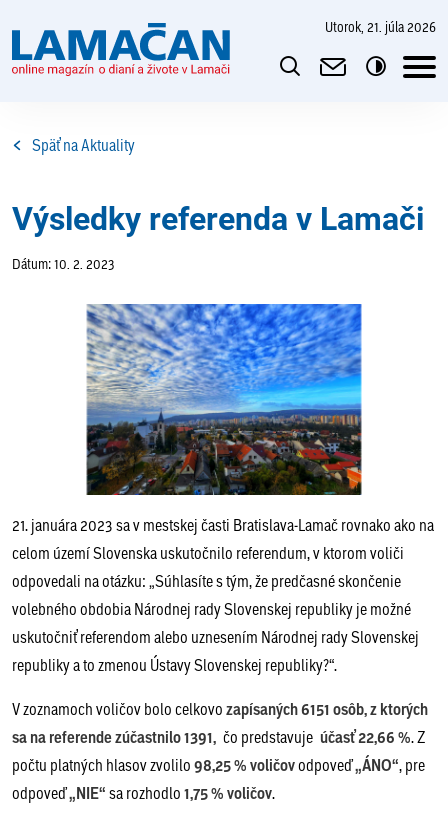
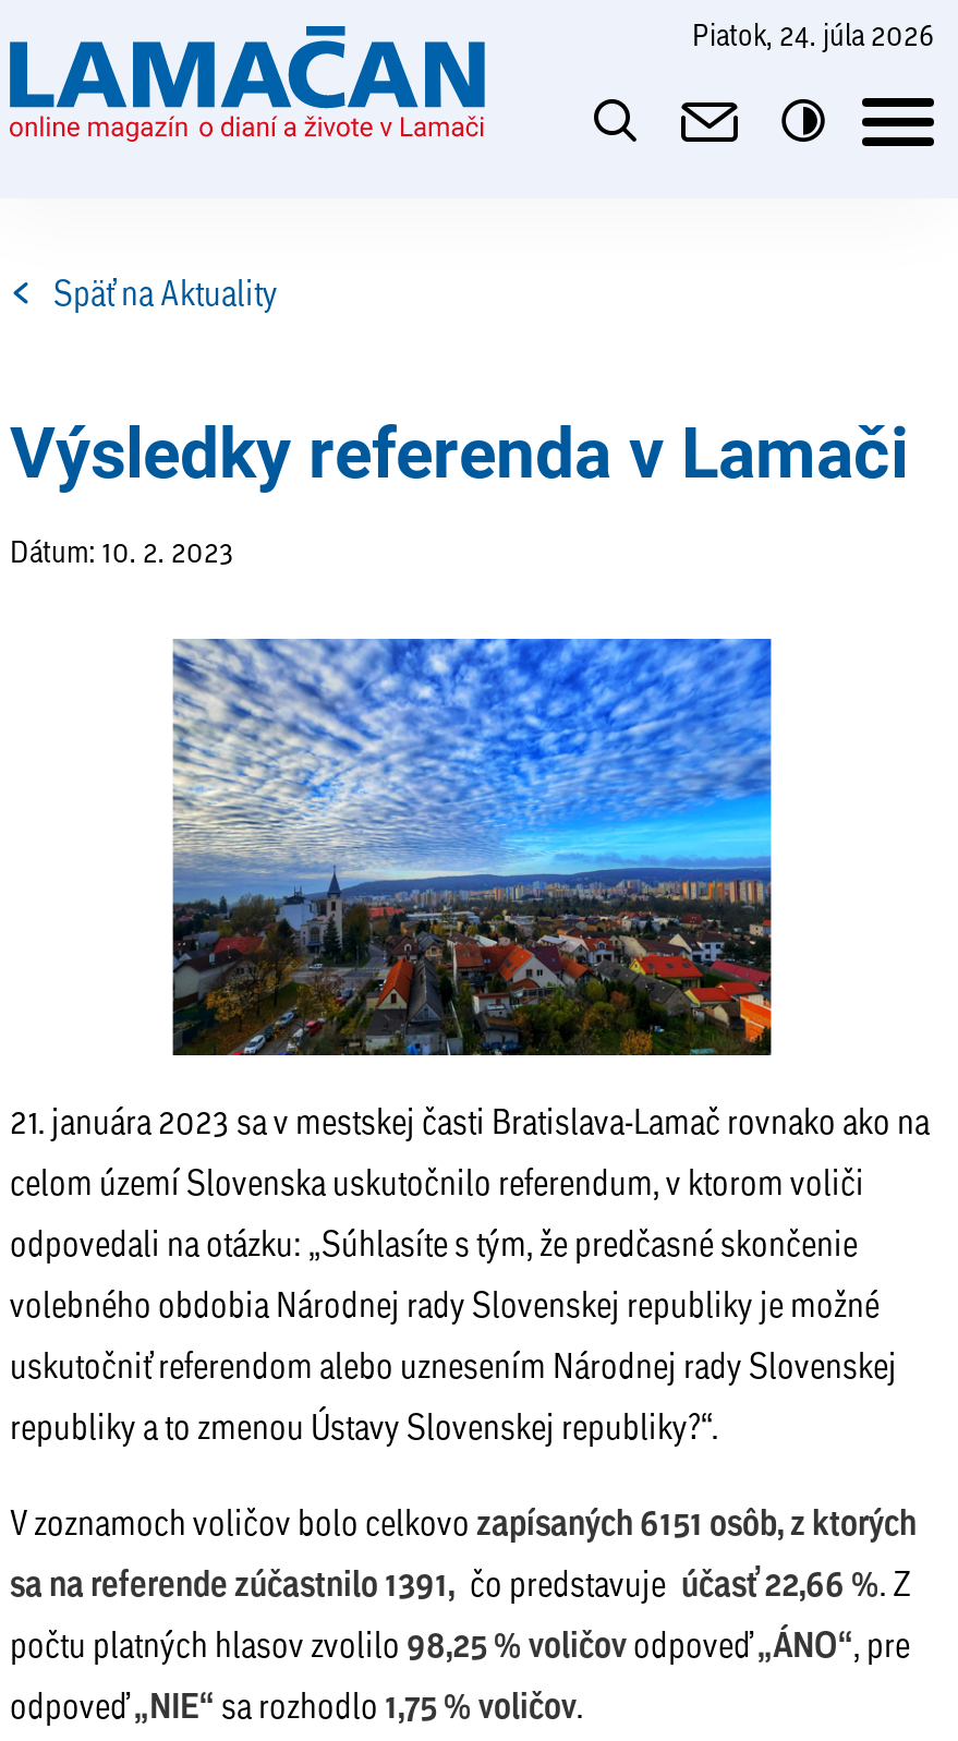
[333,17,436,36] utorok, 21. júla 2026 -> [710,13,934,55] piatok, 24. júla 2026

